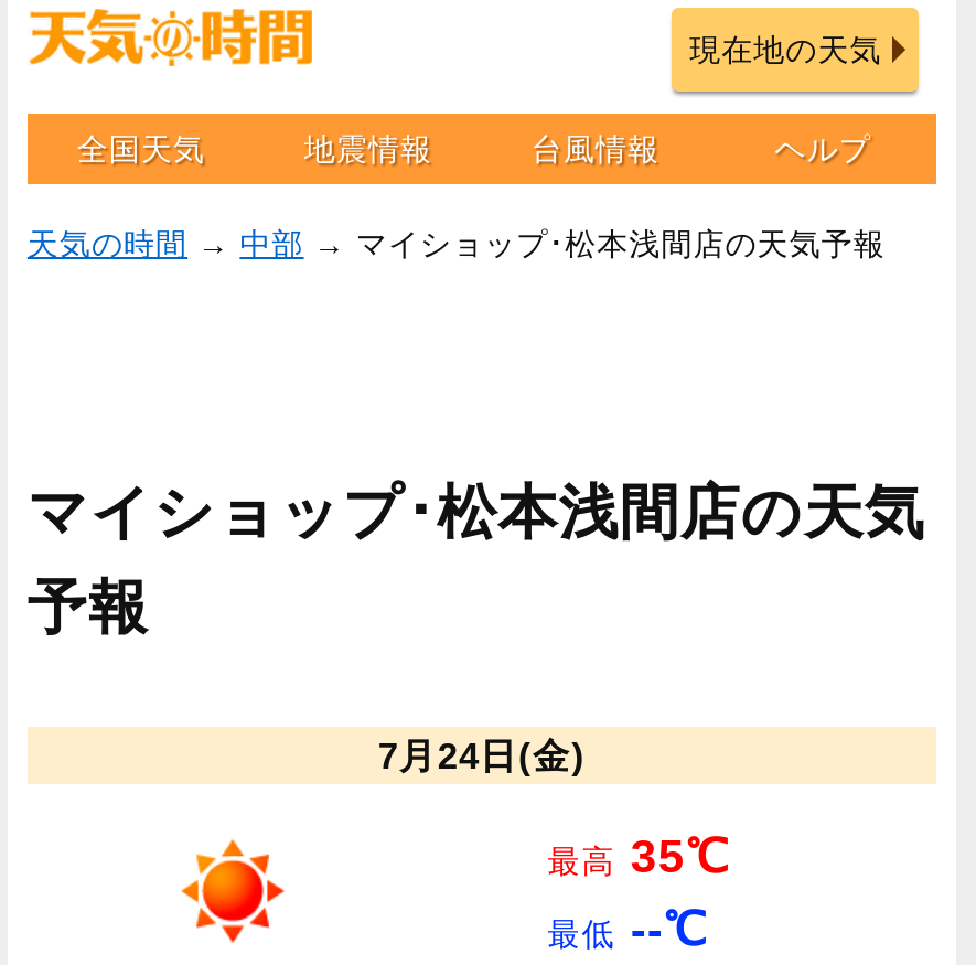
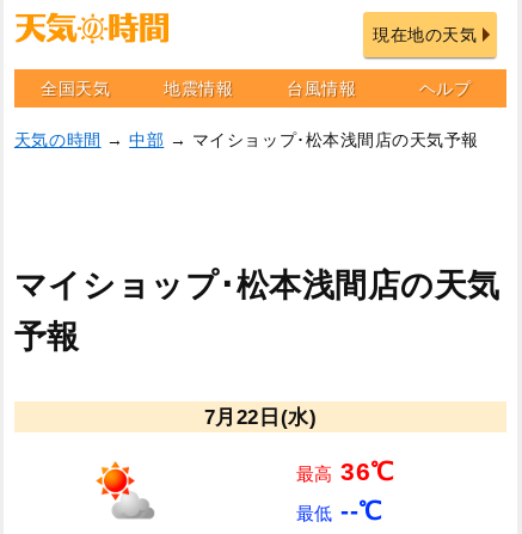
[378,736,586,775] 7月24日(金) -> [204,406,317,428] 7月22日(水)
[180,839,286,943] [image] -> [96,461,155,520] [image]
[547,830,729,881] 最高35℃ -> [296,458,394,485] 最高36℃

